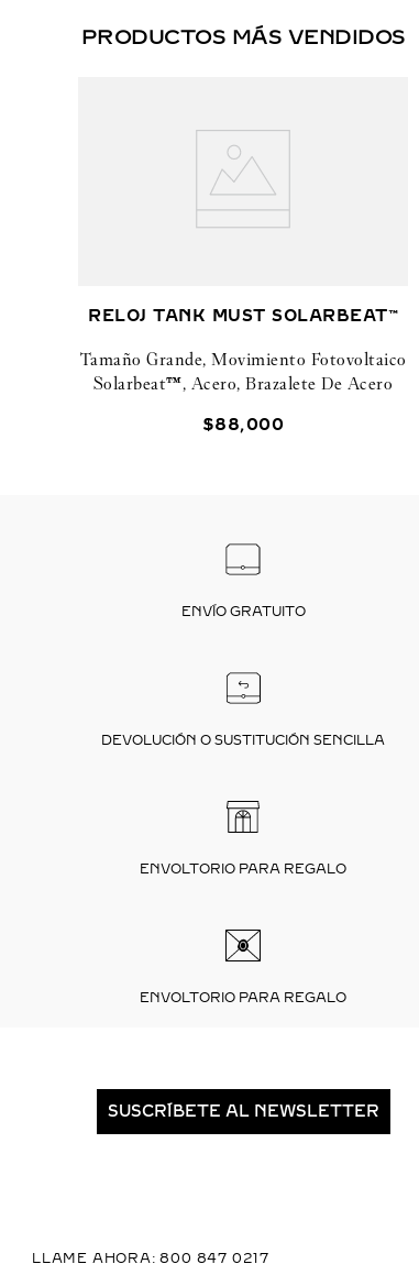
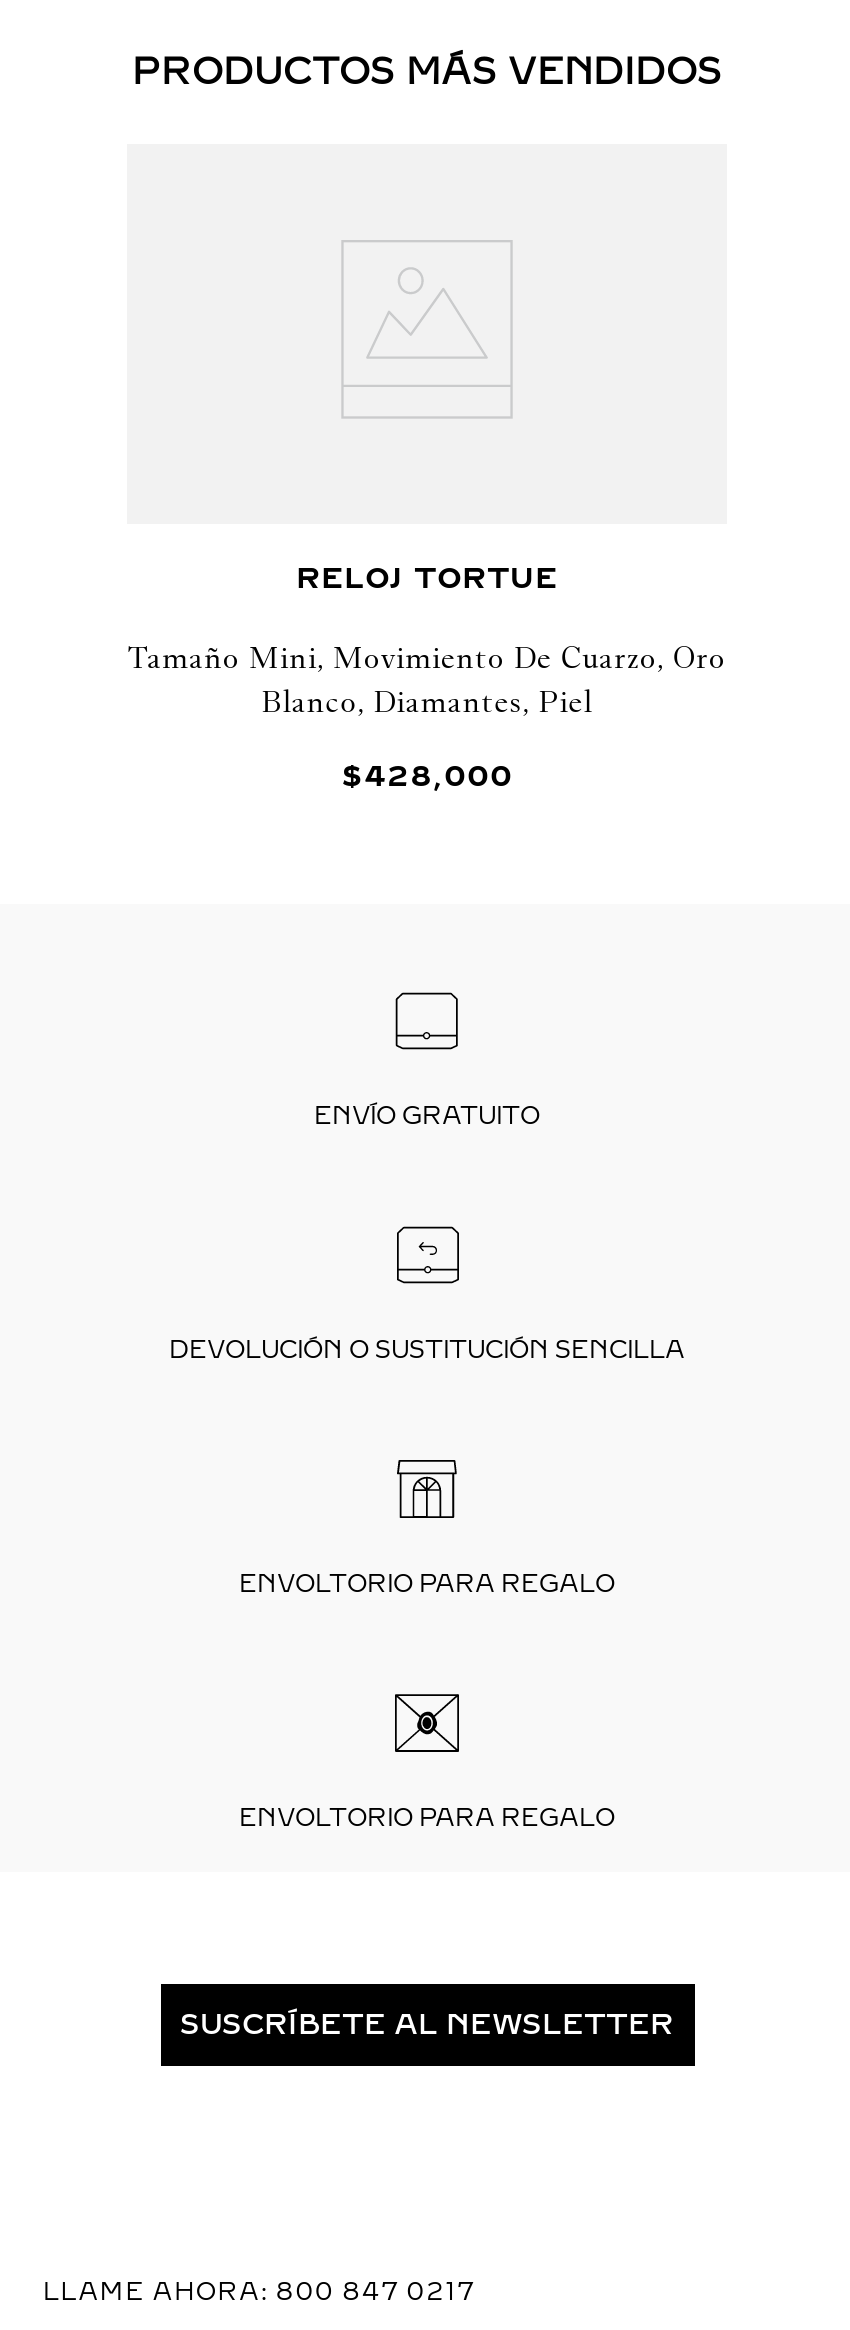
[88,306,398,325] RELOJ TANK MUST SOLARBEAT™ -> [296,561,558,595] RELOJ TORTUE
[80,348,406,393] Tamaño Grande, Movimiento Fotovoltaico | Solarbeat™, Acero, Brazalete De Acero -> [128,637,726,719] Tamaño Mini, Movimiento De Cuarzo, Oro | Blanco, Diamantes, Piel
[202,415,284,434] $88, 000 -> [341,759,513,793] $428, 000

